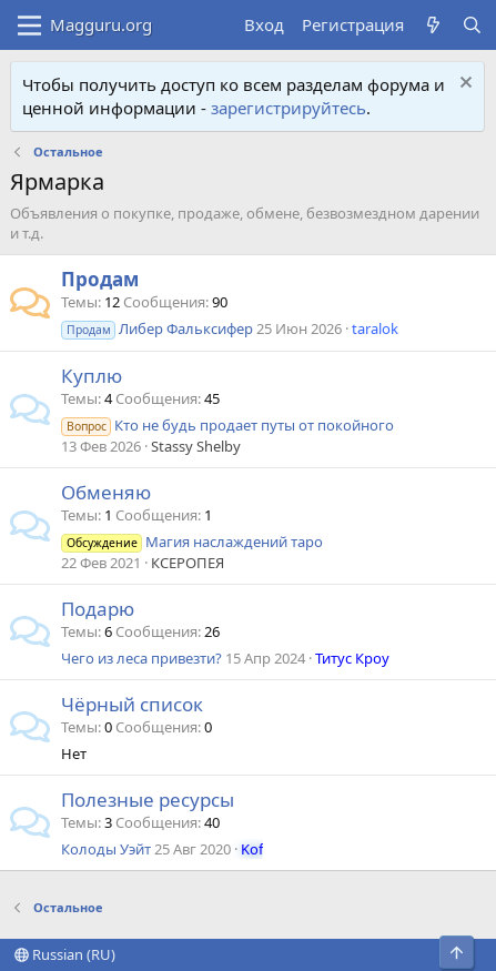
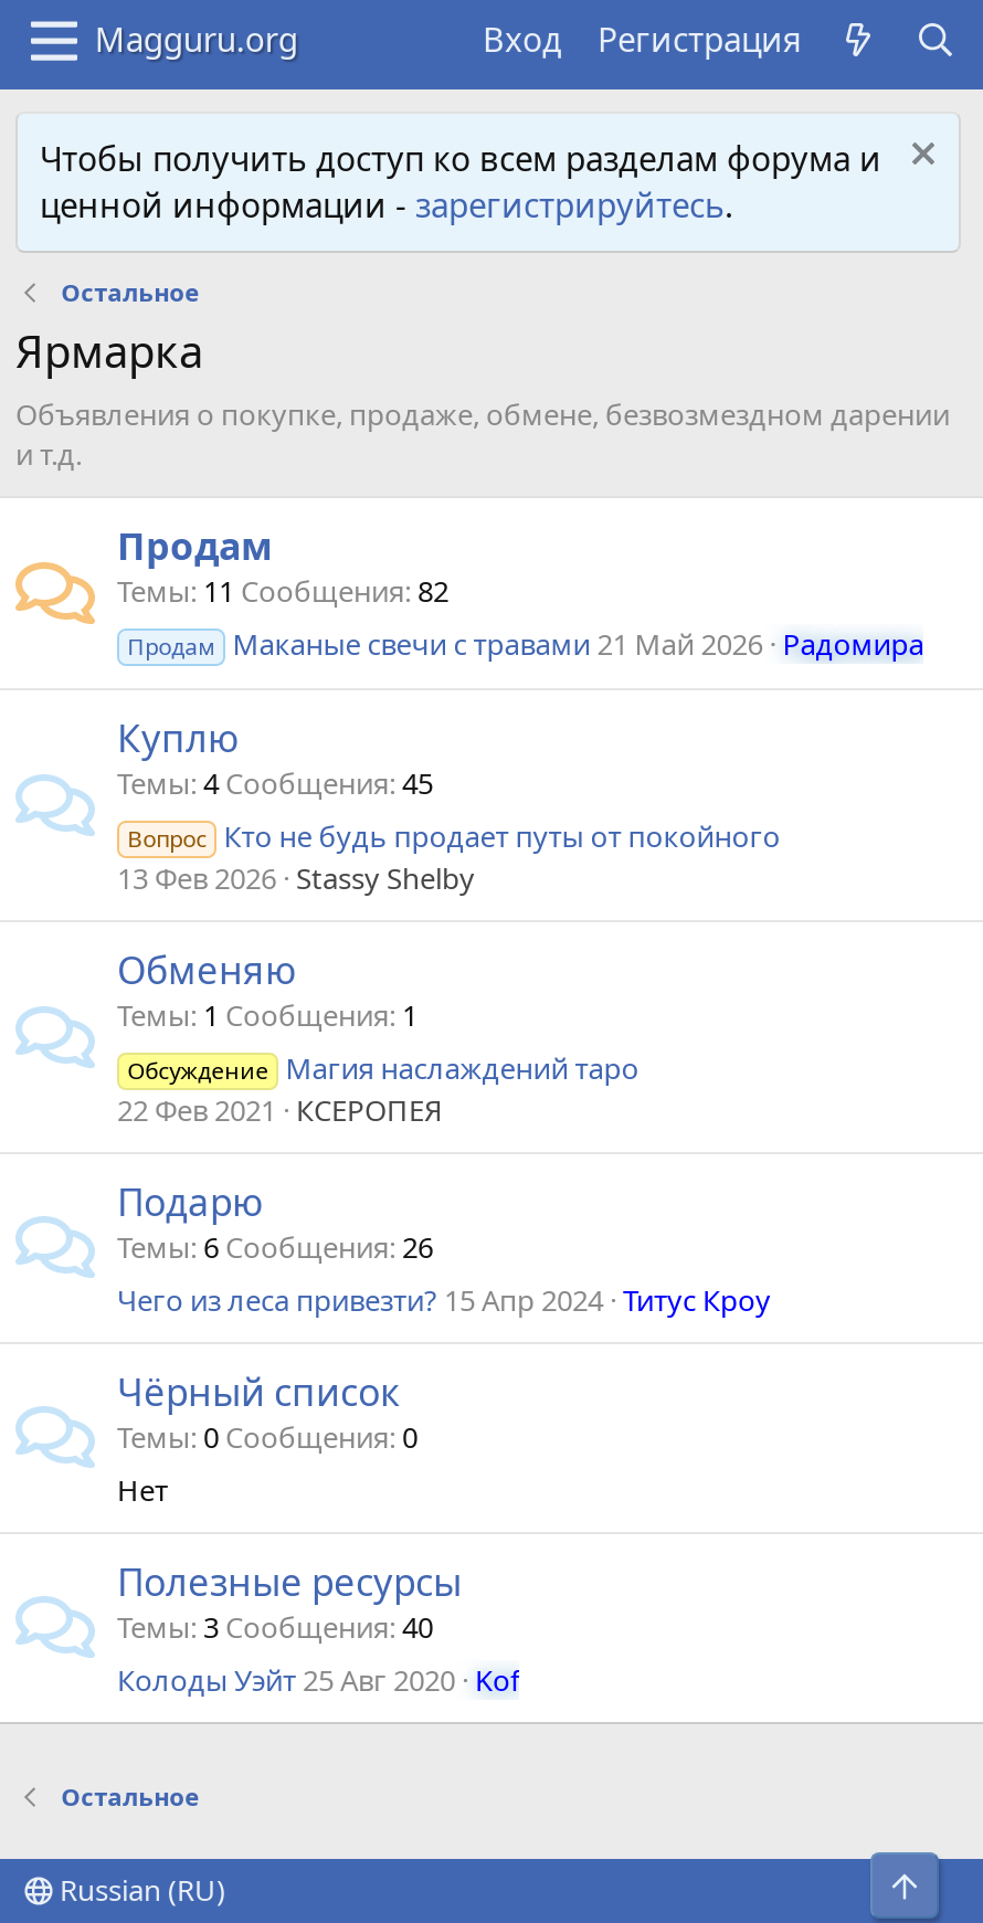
[61,292,399,338] Темы 12 Сообщения 90 | Продам Либер Фальксифер 25 Июн 2026 taralok -> [117,571,924,664] Темы 11 Сообщения 82 | Продам Маканые свечи с травами 21 Май 2026 Радомира

